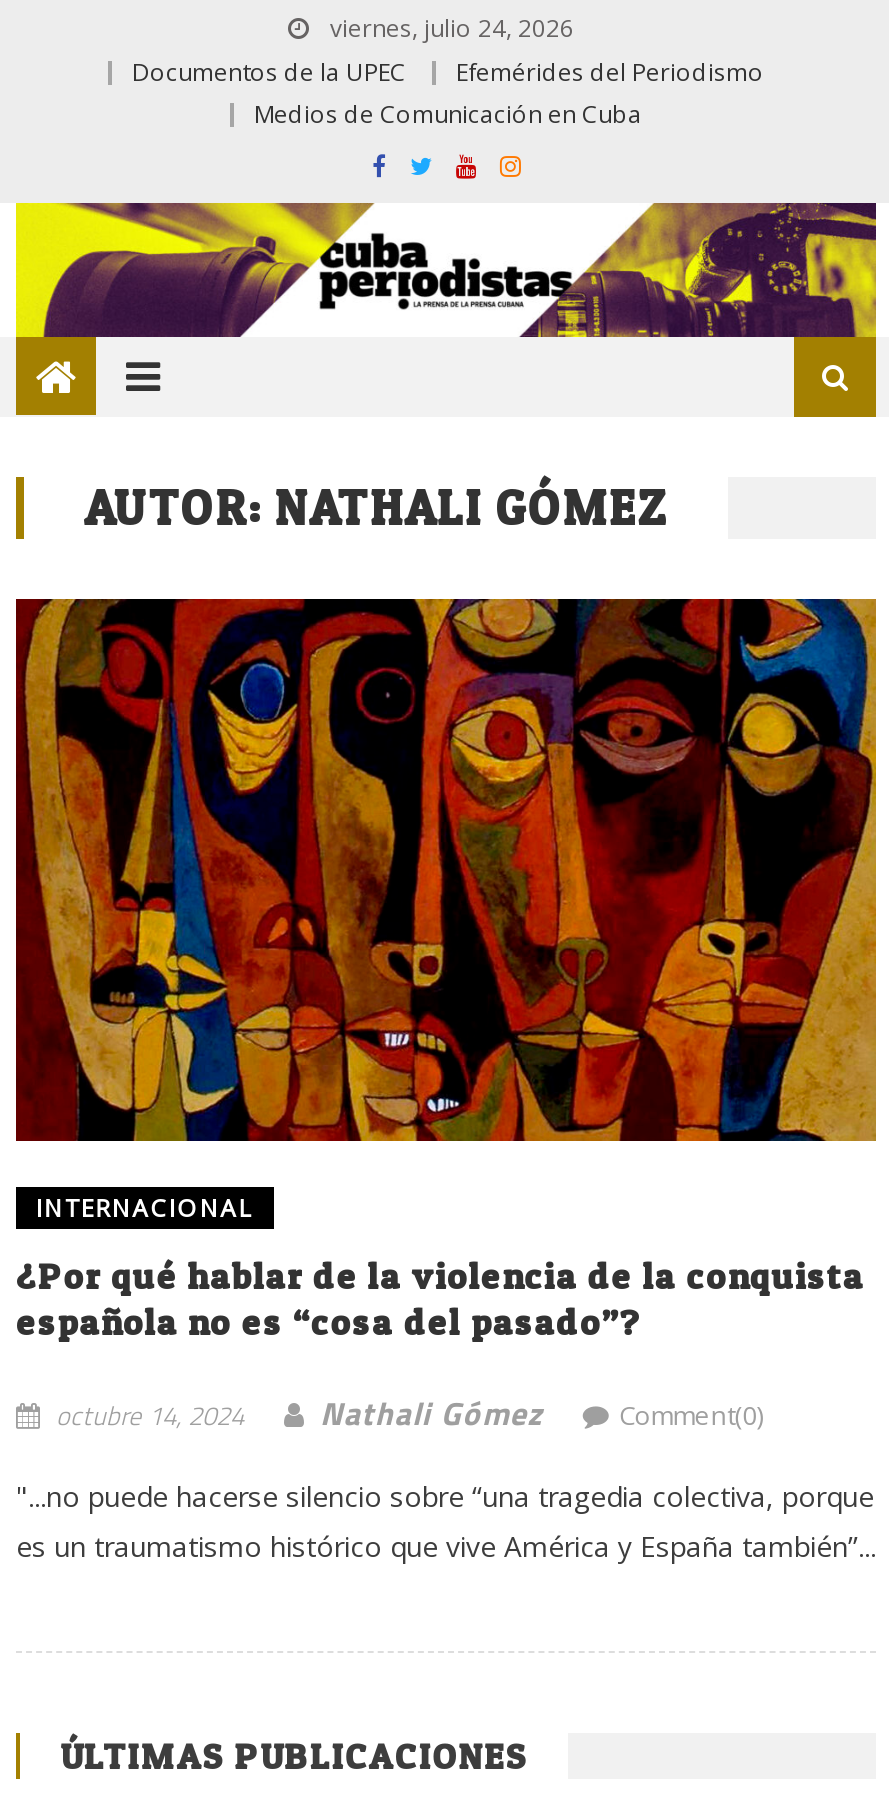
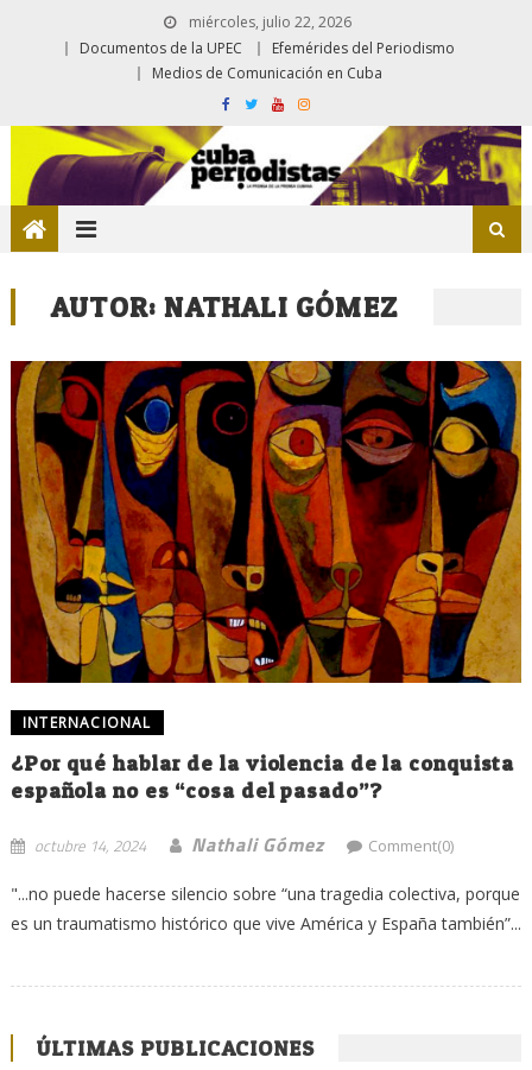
[324,11,574,45] viernes, julio 24, 2026 -> [185,12,351,32] miércoles, julio 22, 2026

